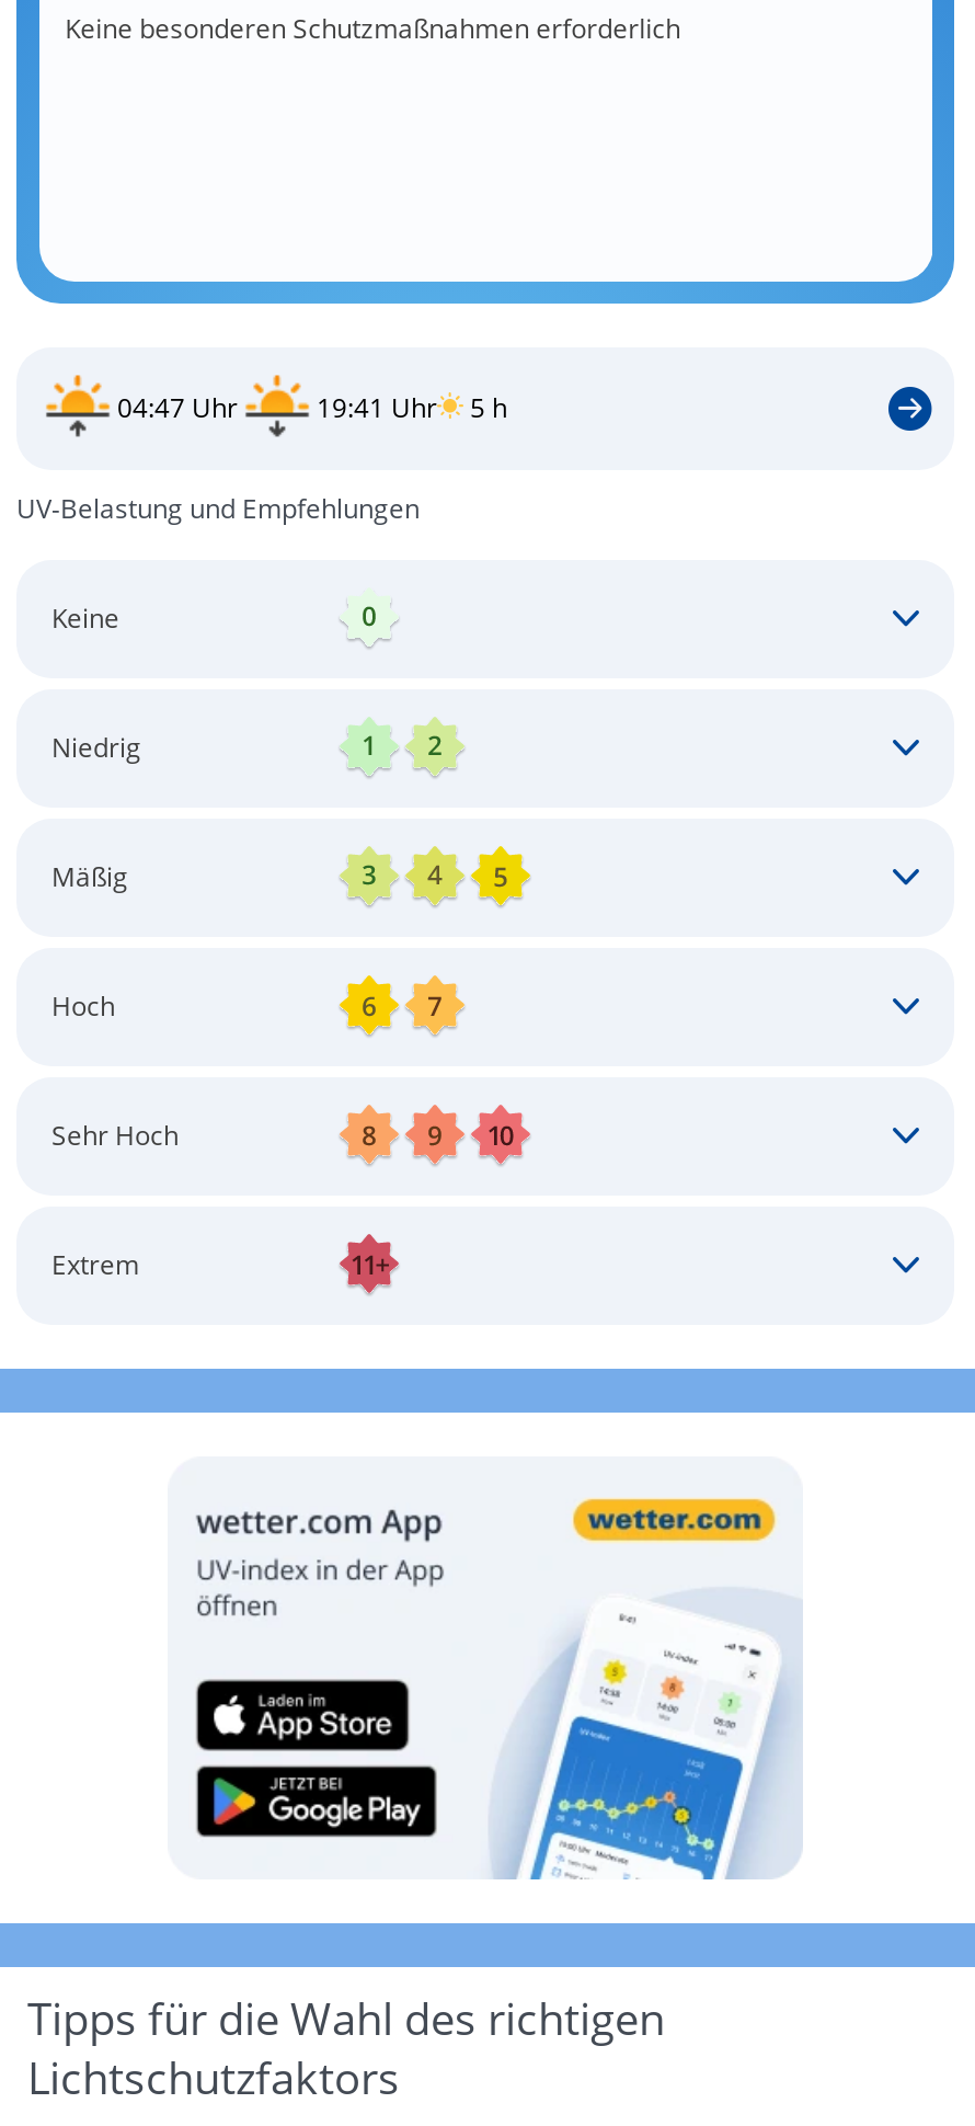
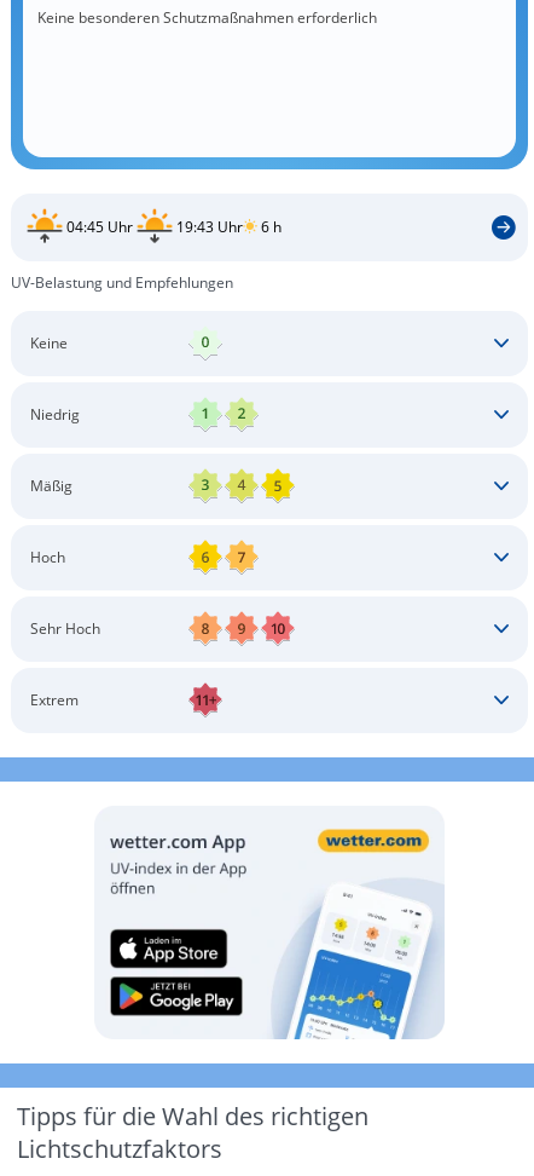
[117,390,238,427] 04:47 Uhr -> [66,217,133,238] 04:45 Uhr
[317,390,437,427] 19:41 Uhr -> [176,217,243,238] 19:43 Uhr
[470,390,507,427] 5 h -> [261,217,281,238] 6 h

